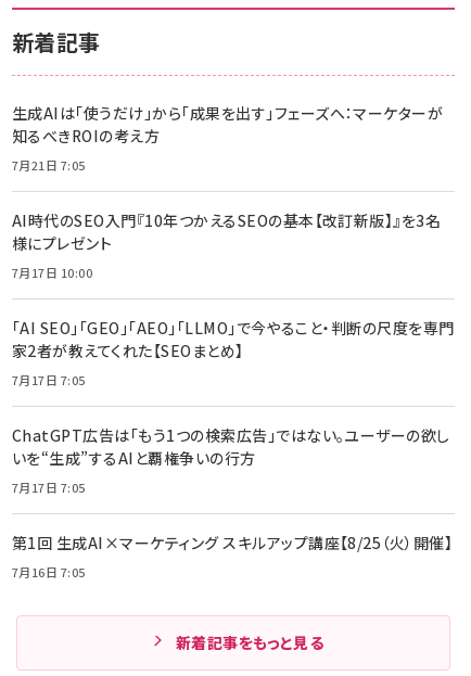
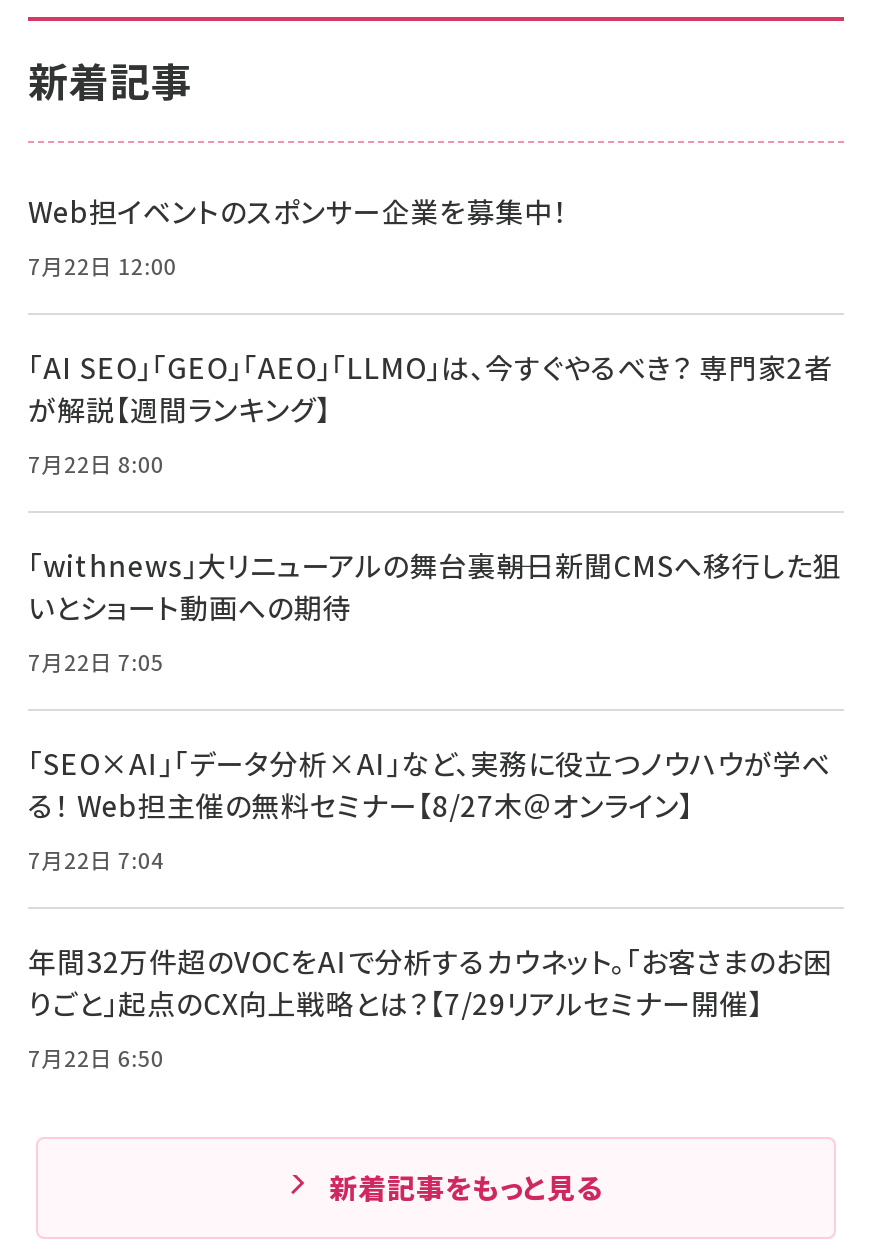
[12,102,443,174] 生成AIは「使うだけ」から「成果を出す」フェーズへ：マーケターが | 知るべきROIの考え方 | 7月21日 7:05 -> [28,191,568,281] Web担イベントのスポンサー企業を募集中！ | 7月22日 12:00
[12,209,441,281] AI時代のSEO入門『10年つかえるSEOの基本【改訂新版】』を3名 | 様にプレゼント | 7月17日 10:00 -> [28,347,832,479] 「AI SEO」「GEO」「AEO」「LLMO」は、今すぐやるべき？ 専門家2者 | が解説【週間ランキング】 | 7月22日 8:00
[12,317,454,388] 「AI SEO」「GEO」「AEO」「LLMO」で今やること・判断の尺度を専門 | 家2者が教えてくれた【SEOまとめ】 | 7月17日 7:05 -> [28,545,842,677] 「withnews」大リニューアルの舞台裏――朝日新聞CMSへ移行した狙 | いとショート動画への期待 | 7月22日 7:05
[12,424,450,496] ChatGPT広告は「もう1つの検索広告」ではない。ユーザーの欲し | いを“生成”するAIと覇権争いの行方 | 7月17日 7:05 -> [28,743,831,875] 「SEO×AI」「データ分析×AI」など、実務に役立つノウハウが学べ | る！ Web担主催の無料セミナー【8/27木＠オンライン】 | 7月22日 7:04
[12,532,453,581] 第1回 生成AI×マーケティング スキルアップ講座【8/25（火）開催】 | 7月16日 7:05 -> [28,941,832,1073] 年間32万件超のVOCをAIで分析するカウネット。「お客さまのお困 | りごと」起点のCX向上戦略とは？【7/29リアルセミナー開催】 | 7月22日 6:50

